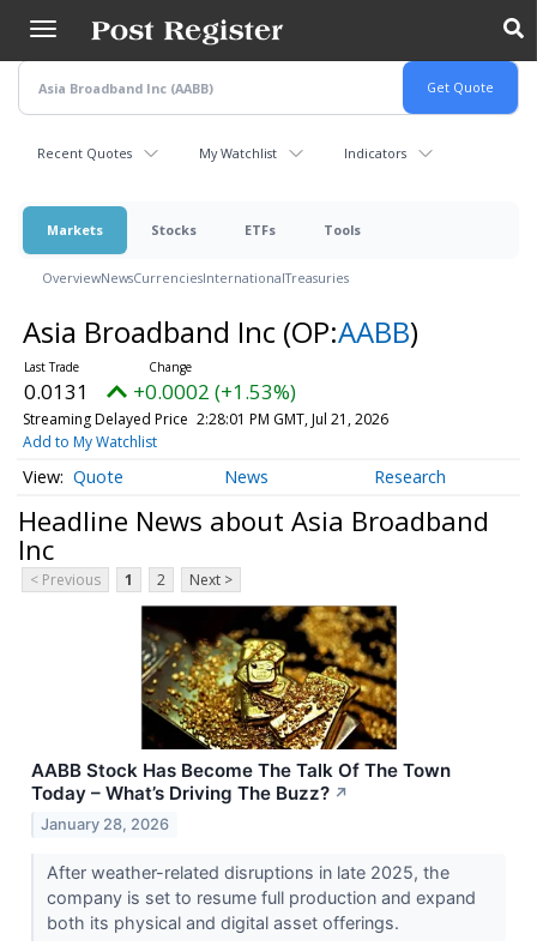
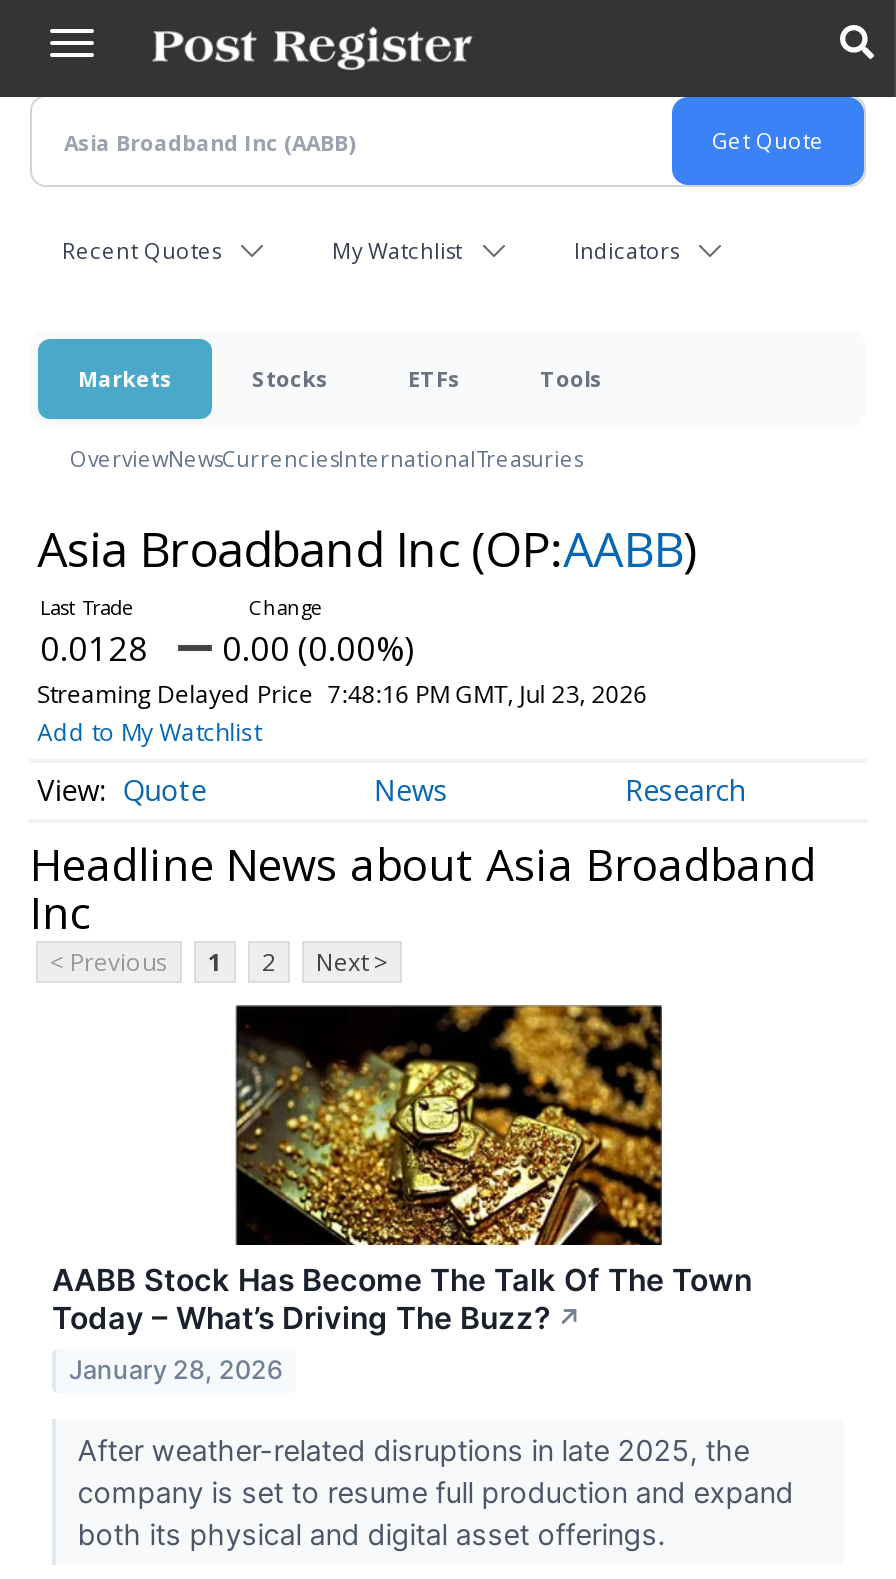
[24,378,89,405] 0.0131 -> [40,625,148,671] 0.0128
[133,378,296,405] +0.0002 (+1.53%) -> [222,625,414,671] 0.00 (0.00%)
[22,409,388,429] Streaming Delayed Price 2:28:01 PM GMT, Jul 21, 2026 -> [37,677,648,711] Streaming Delayed Price 7:48:16 PM GMT, Jul 23, 2026

